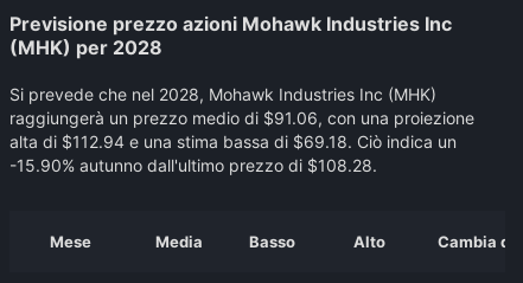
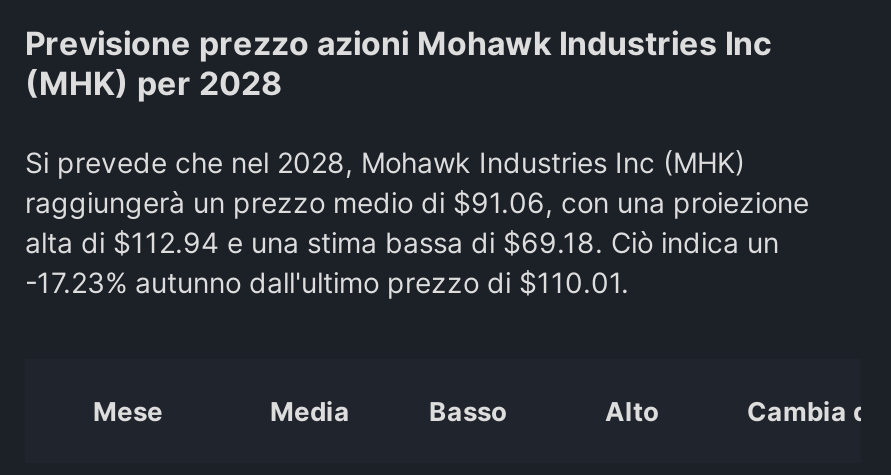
[9,155,377,175] -15.90% autunno dall'ultimo prezzo di $108.28. -> [25,264,629,298] -17.23% autunno dall'ultimo prezzo di $110.01.

